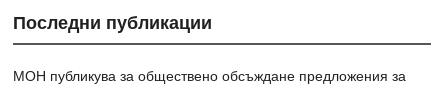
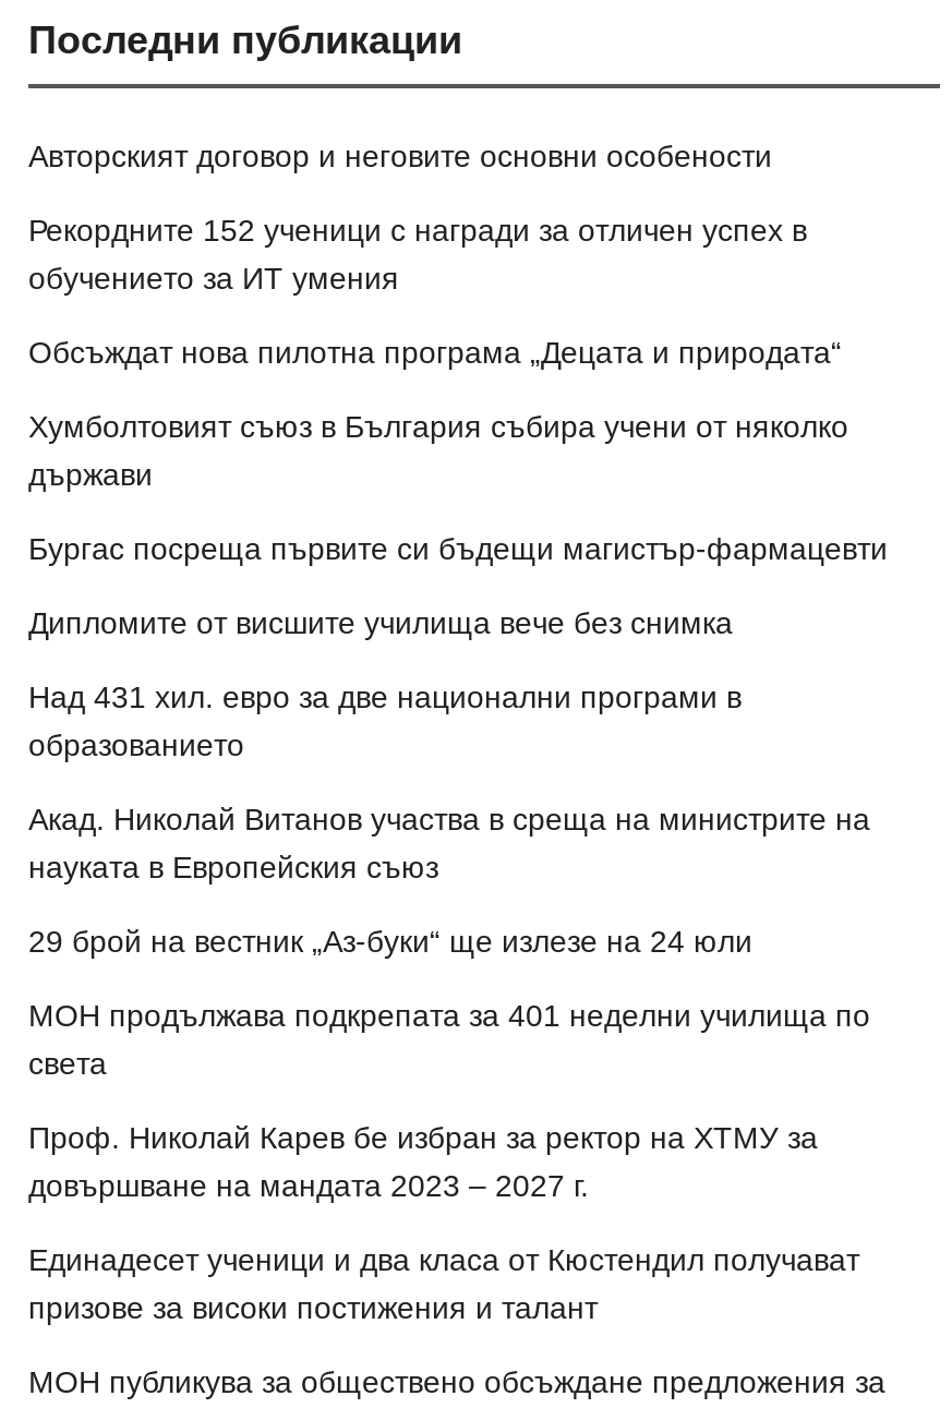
none -> [28,139,888,1325] Авторският договор и неговите основни особености | Рекордните 152 ученици с награди за отличен успех в | обучението за ИТ умения | Обсъждат нова пилотна програма „Децата и природата“ | Хумболтовият съюз в България събира учени от няколко | държави | Бургас посреща първите си бъдещи магистър-фармацевти | Дипломите от висшите училища вече без снимка | Над 431 хил. евро за две национални програми в | образованието | Акад. Николай Витанов участва в среща на министрите на | науката в Европейския съюз | 29 брой на вестник „Аз-буки“ ще излезе на 24 юли | МОН продължава подкрепата за 401 неделни училища по | света | Проф. Николай Карев бе избран за ректор на ХТМУ за | довършване на мандата 2023 – 2027 г. | Единадесет ученици и два класа от Кюстендил получават | призове за високи постижения и талант

